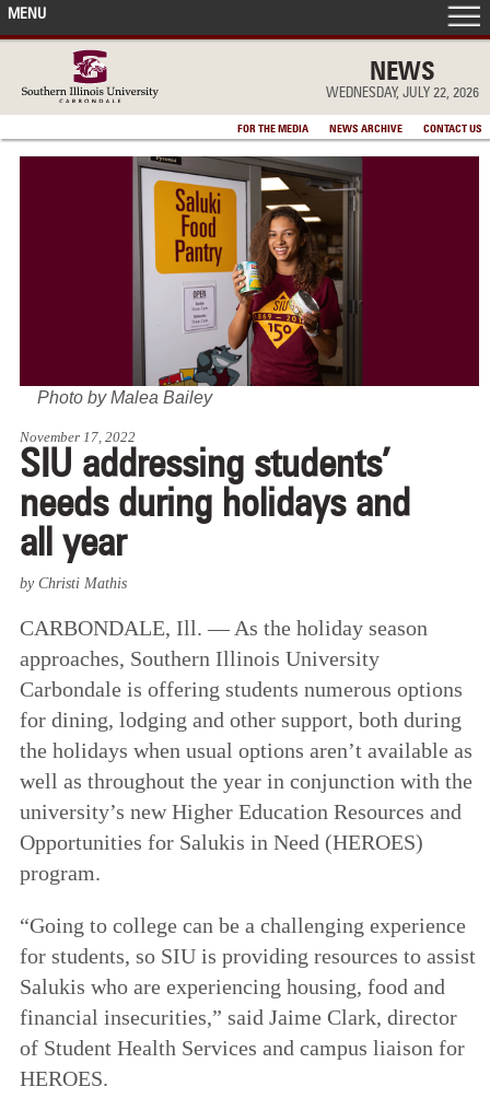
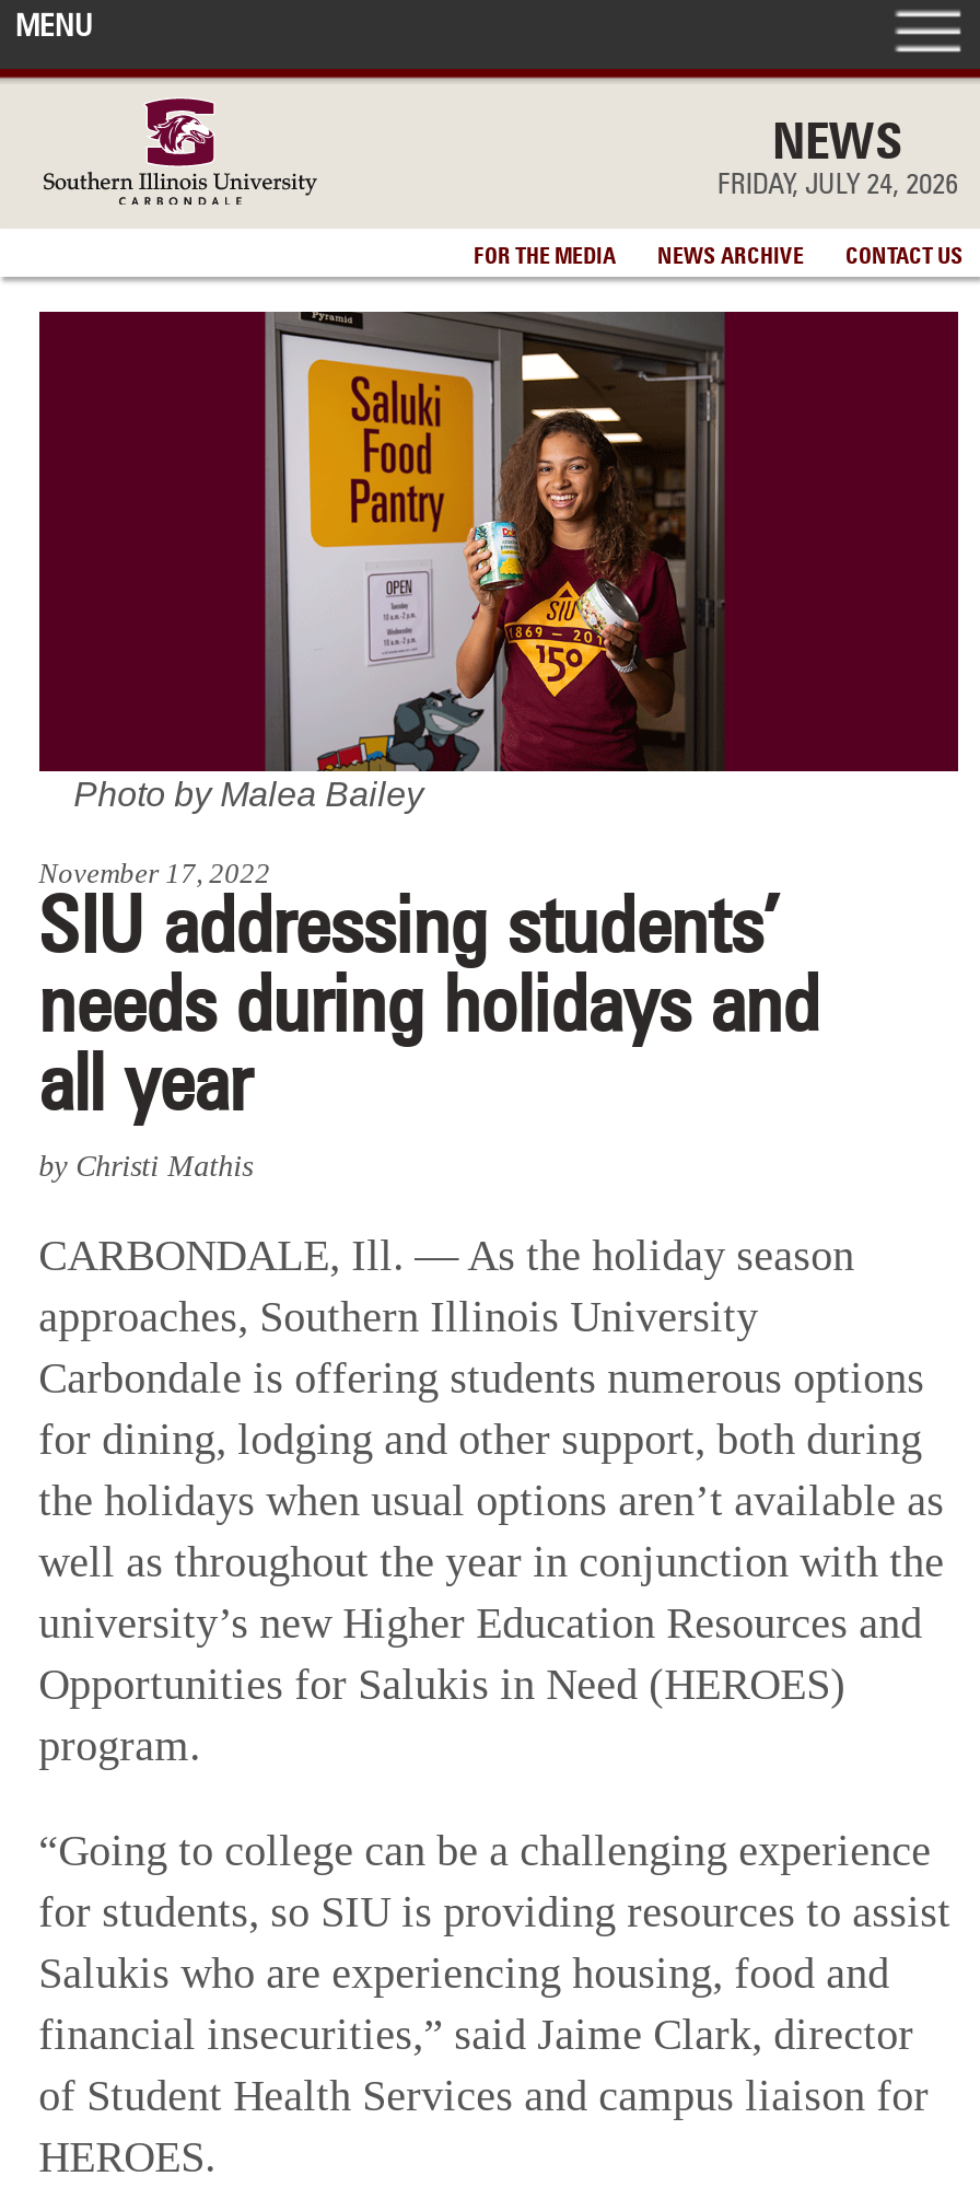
[326,87,479,101] WEDNESDAY, JULY 22, 2026 -> [717,172,958,201] FRIDAY, JULY 24, 2026

